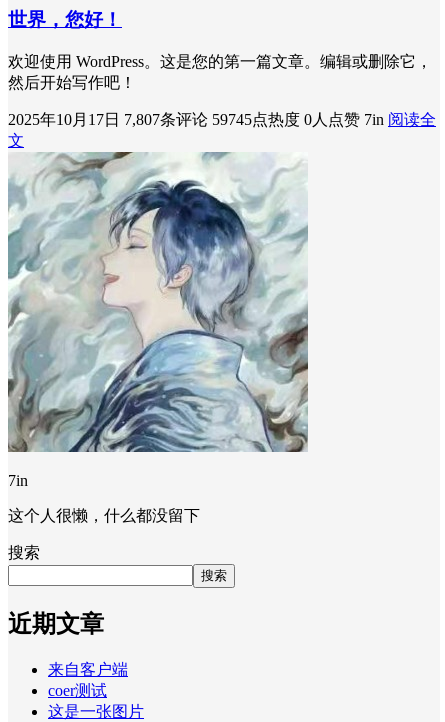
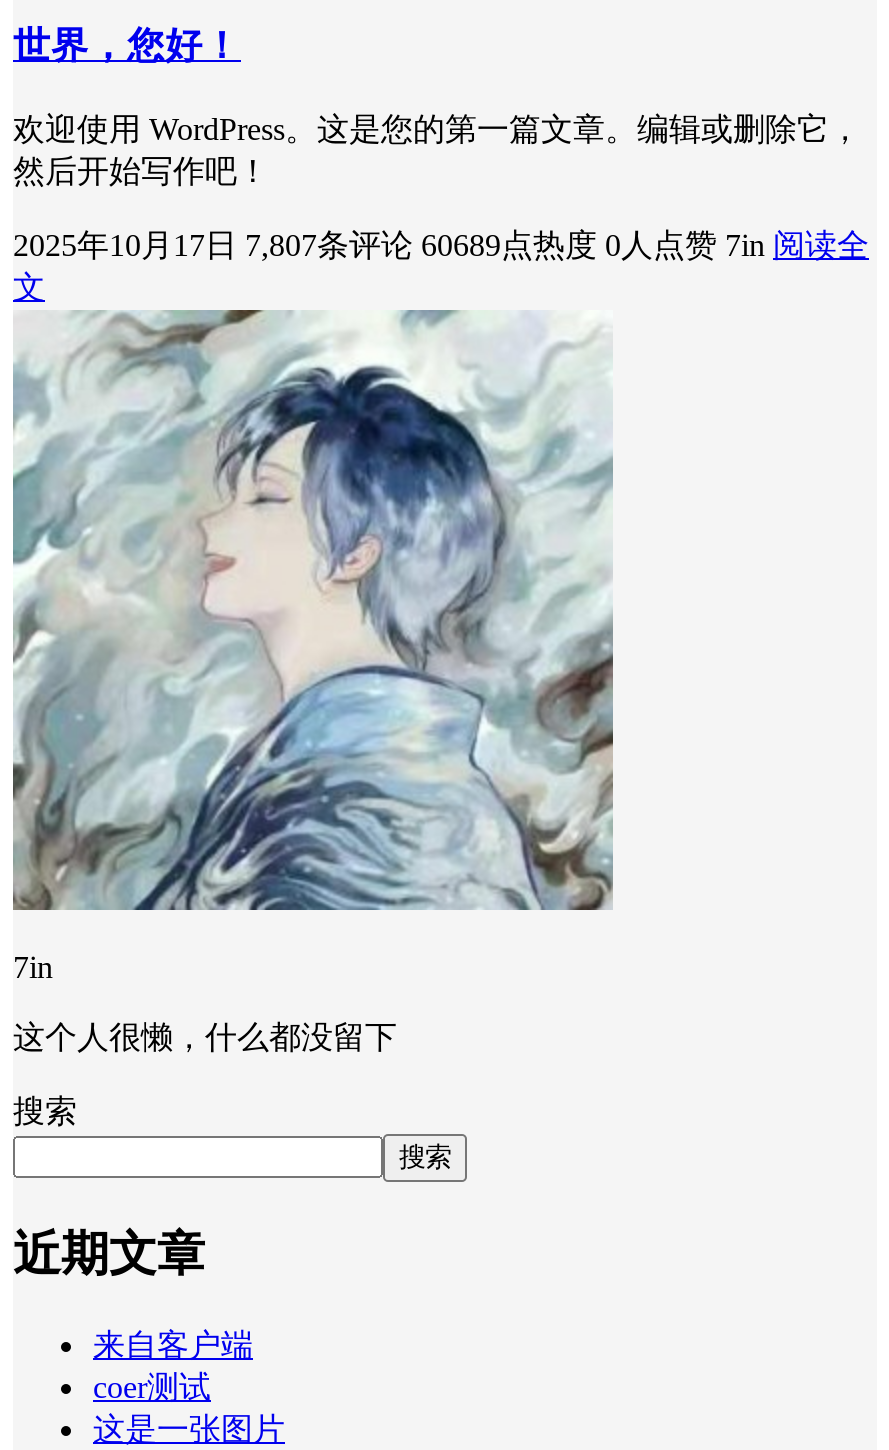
[8,111,436,128] 2025年10月17日 7,807条评论 59745点热度 0人点赞 7in 阅读全 -> [13,228,869,262] 2025年10月17日 7,807条评论 60689点热度 0人点赞 7in 阅读全

